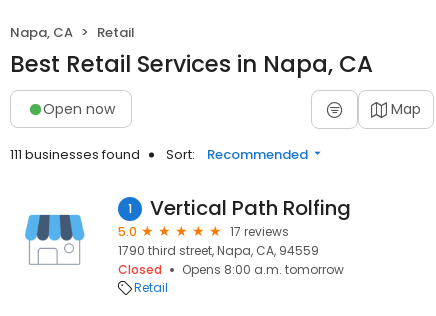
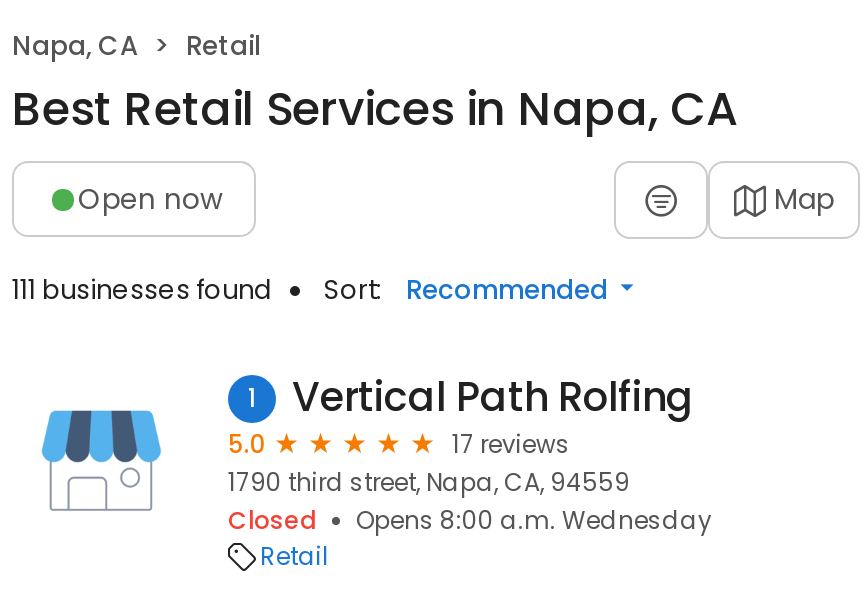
[182,261,344,278] Opens 8:00 a.m. tomorrow -> [356,503,712,537] Opens 8:00 a.m. Wednesday

